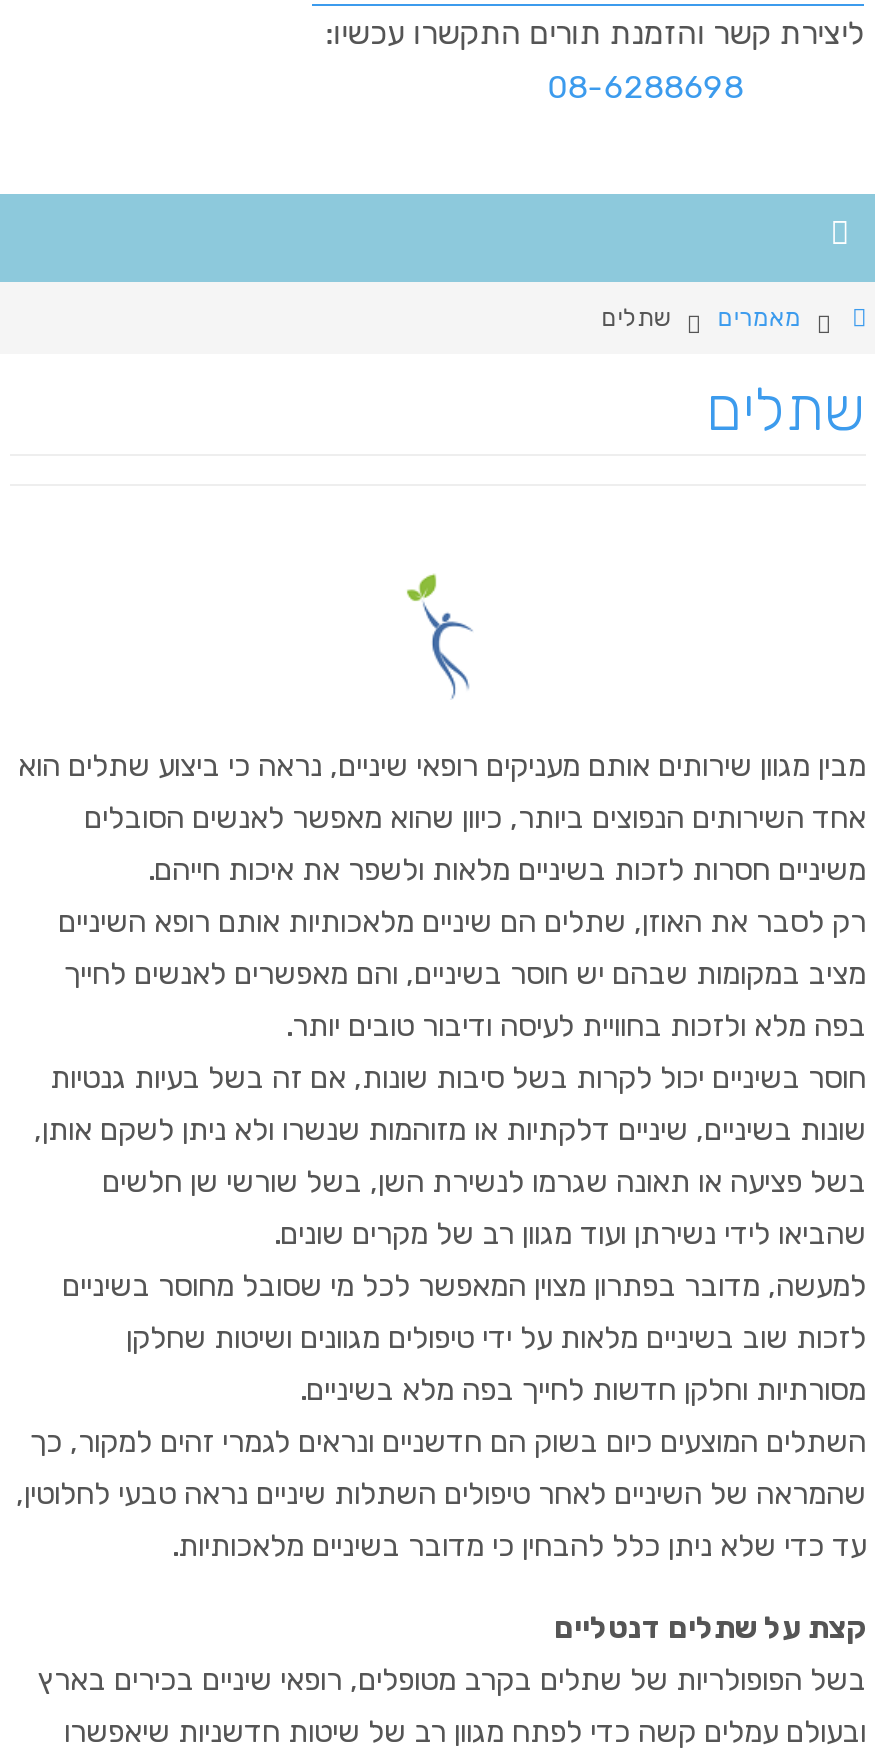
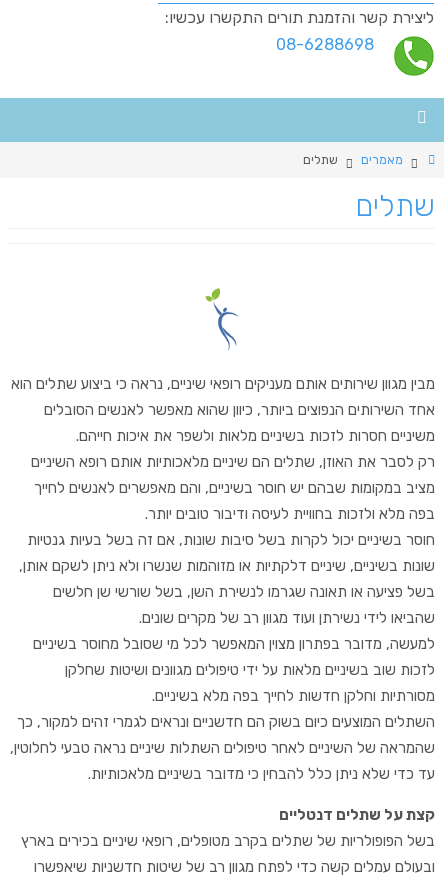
none -> [393,35,435,77] [image]

